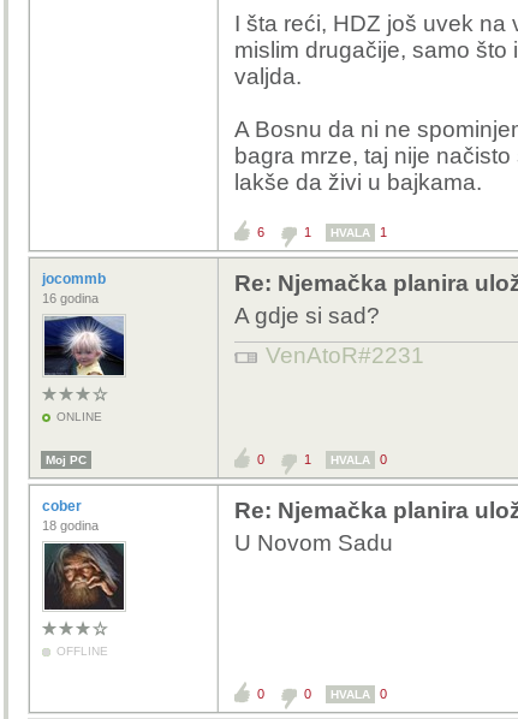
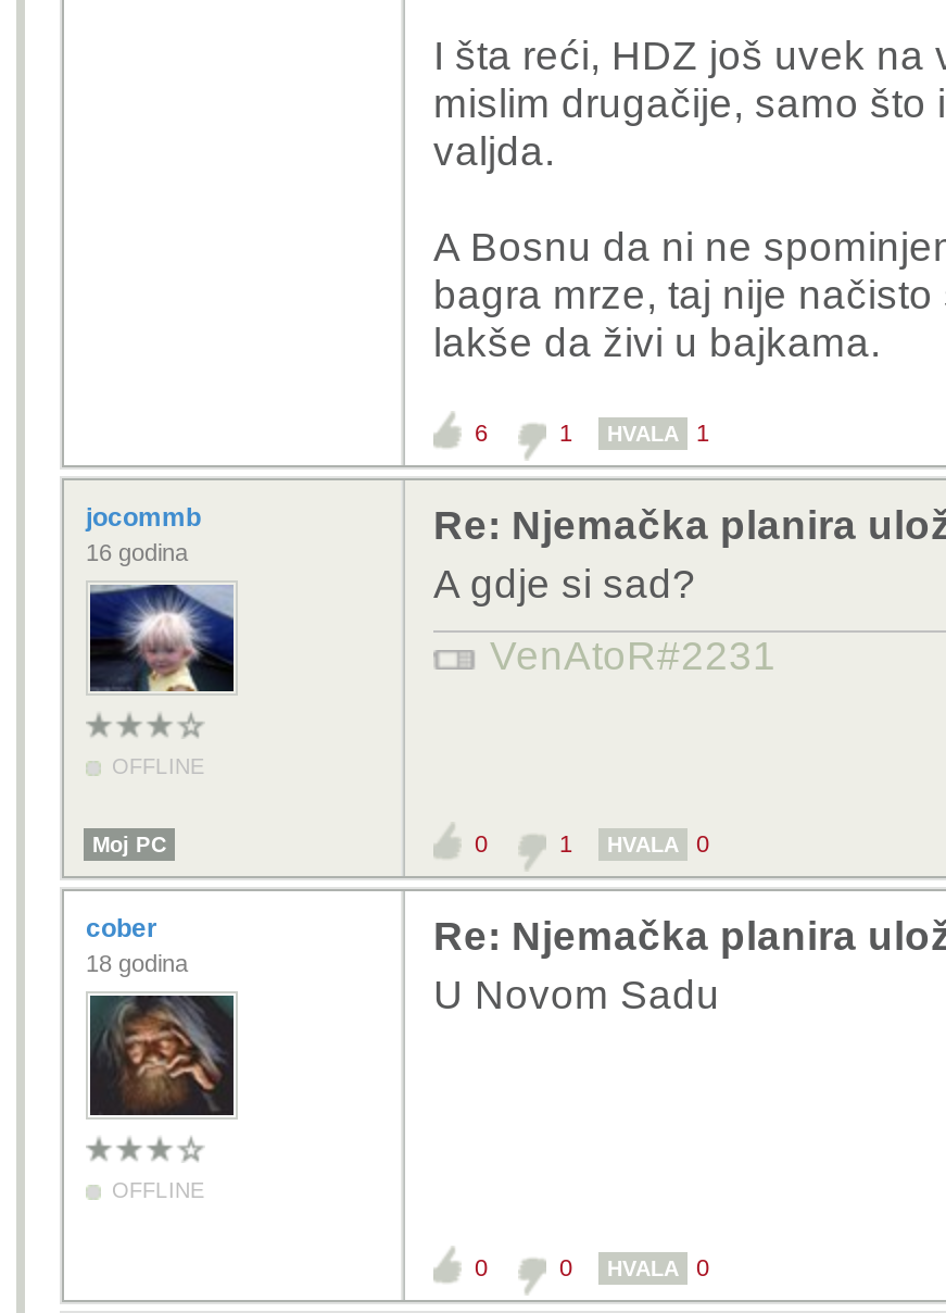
[56,410,102,423] ONLINE -> [112,754,205,778] OFFLINE

